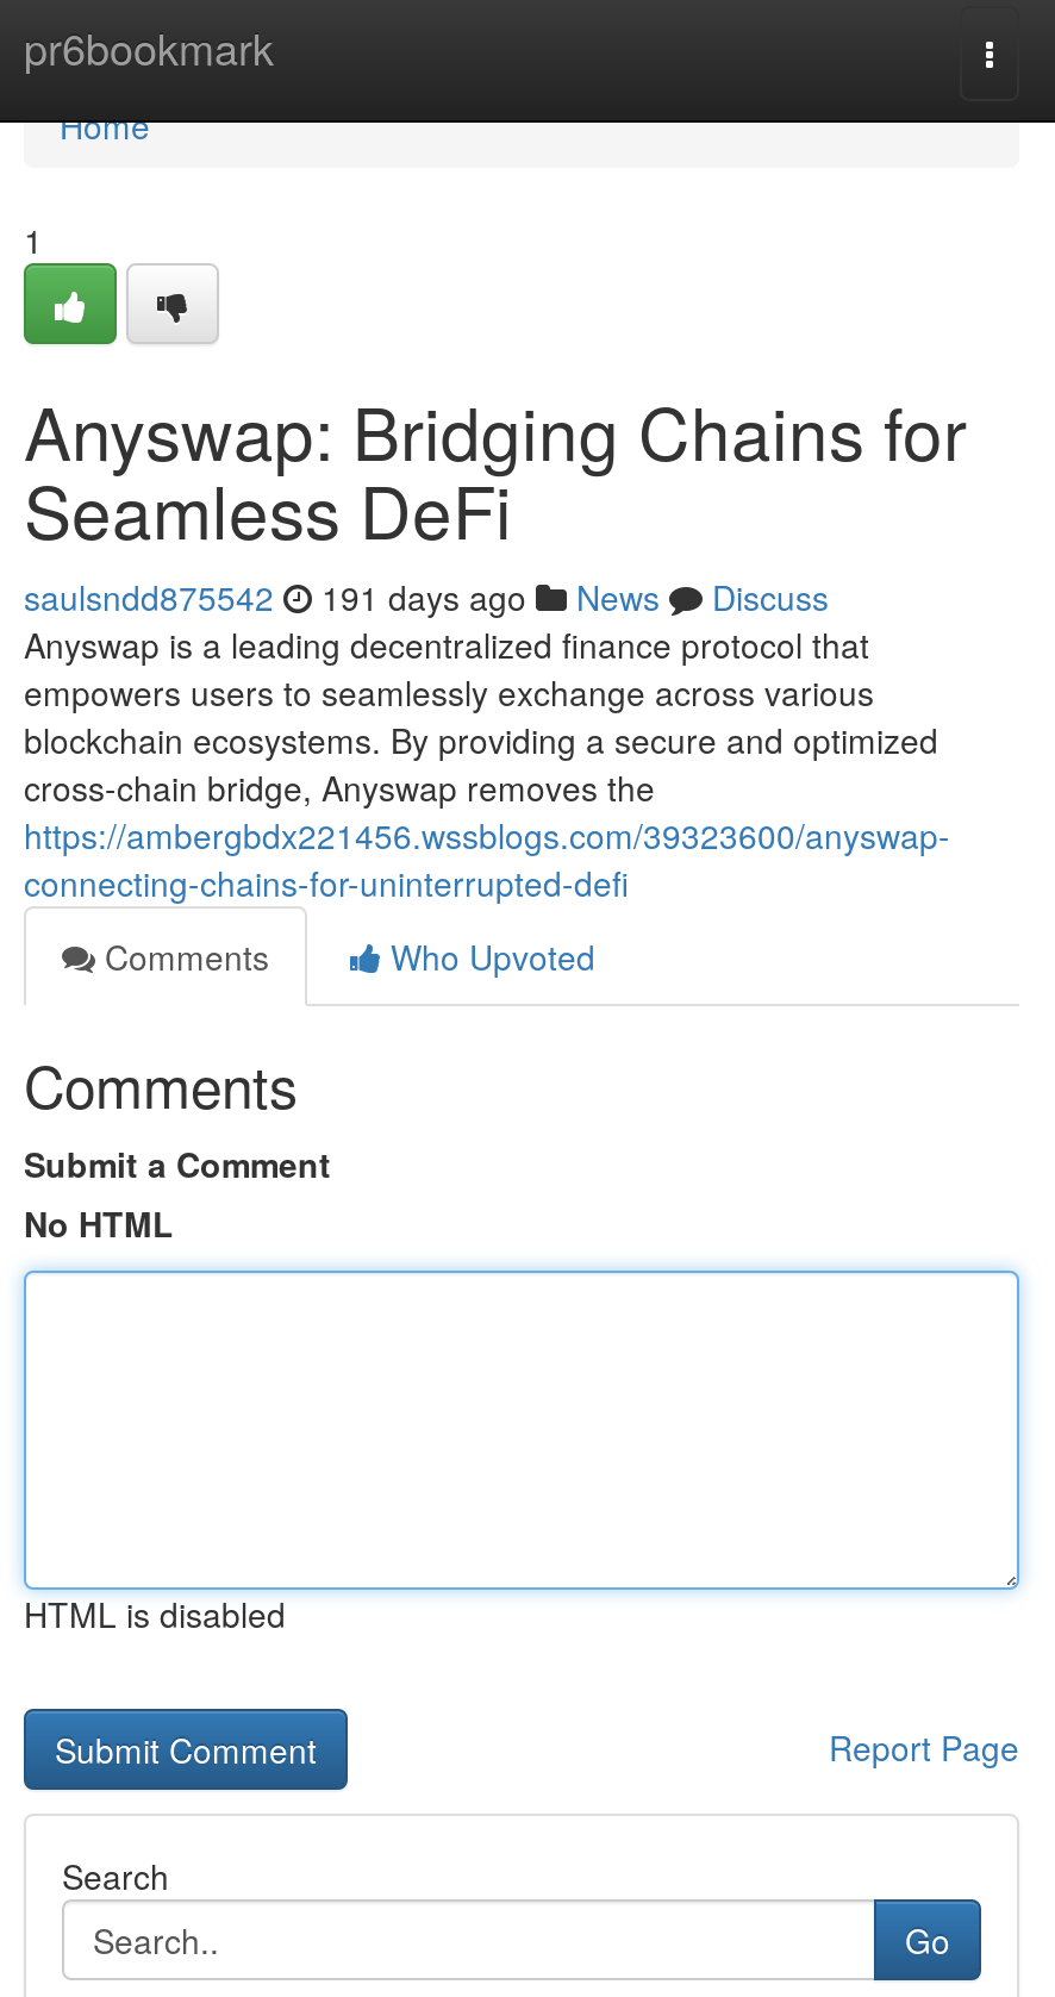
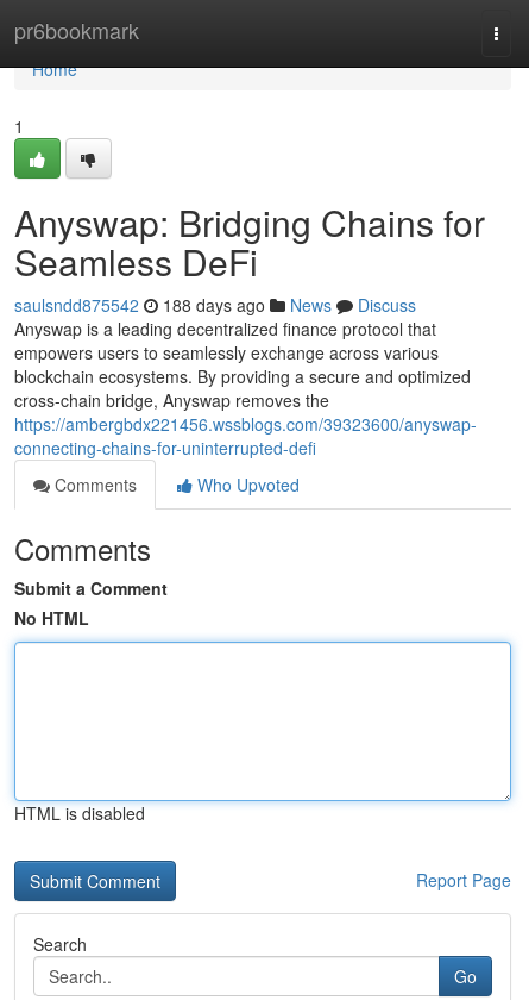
[24,573,829,620] saulsndd875542 191 days ago News Discuss -> [14,293,416,317] saulsndd875542 188 days ago News Discuss

